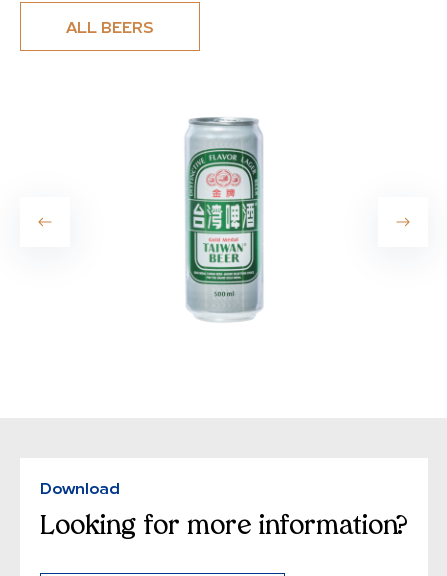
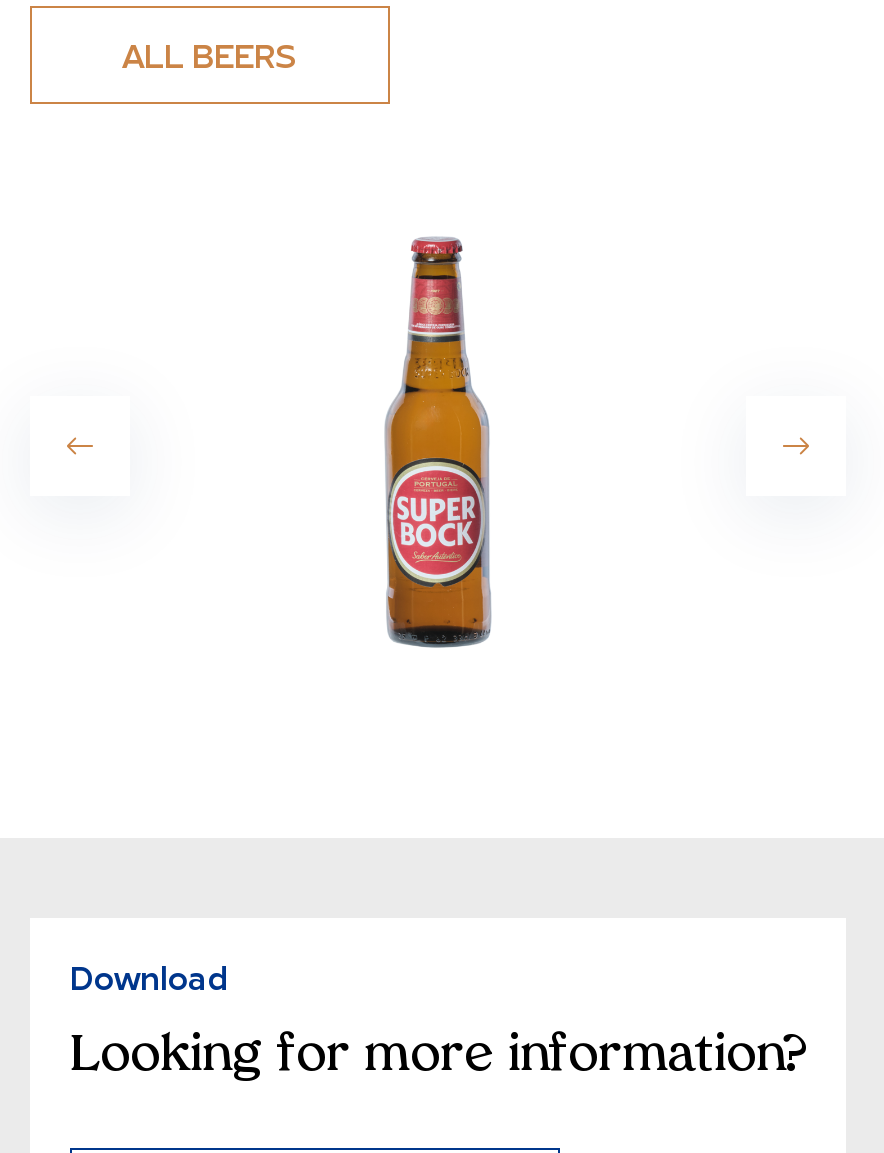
[184,116,264,321] [image] -> [360,236,516,648] [image]

